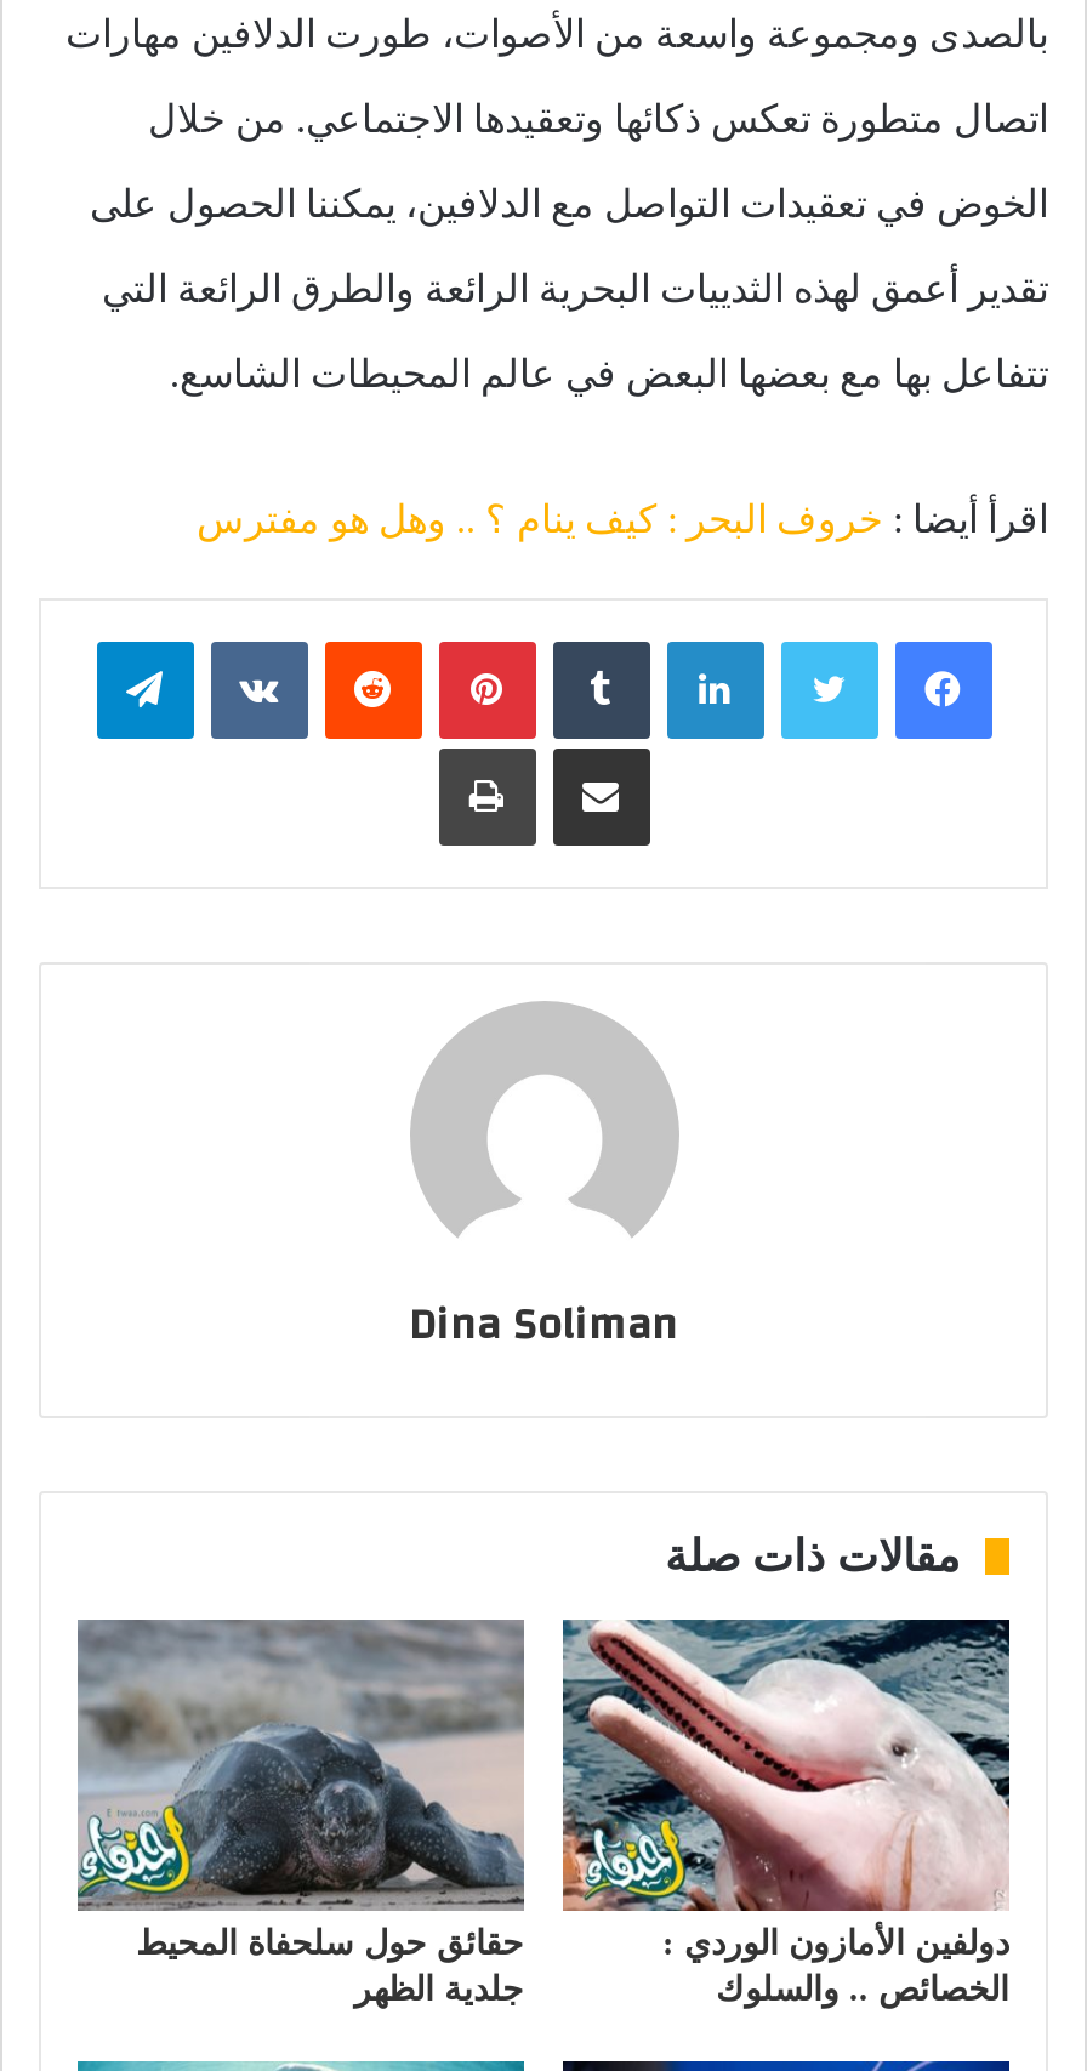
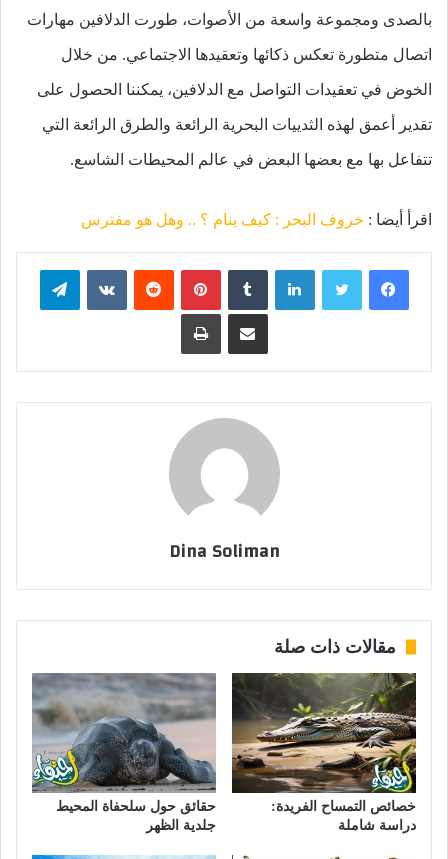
[560,1617,1012,2007] [image] | دولفين الأمازون الوردي : | الخصائص .. والسلوك -> [231,672,417,833] [image] | خصائص التمساح الفريدة: | دراسة شاملة

